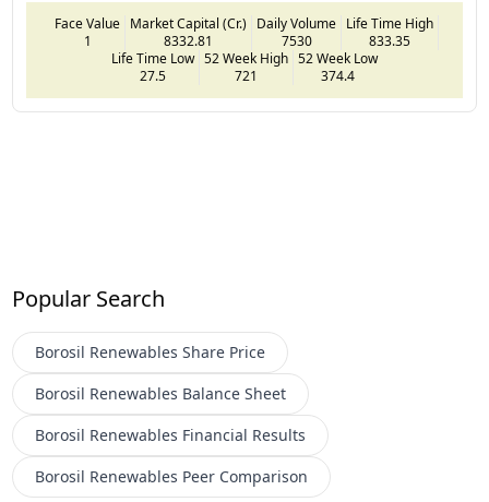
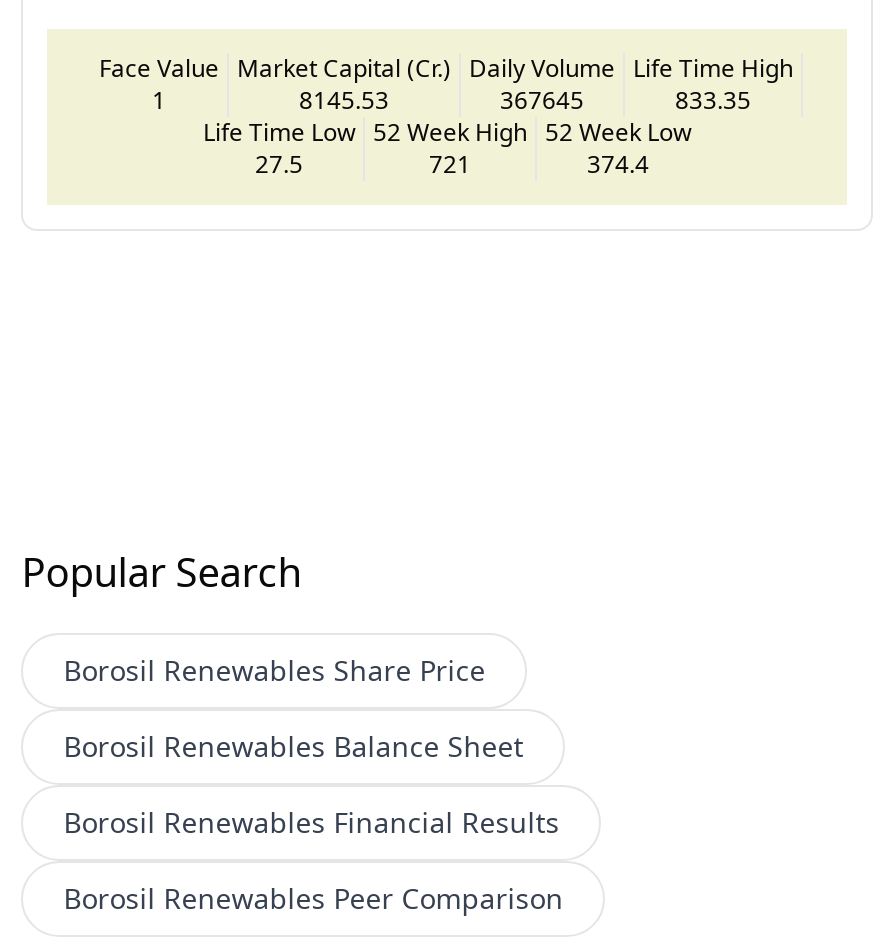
[164,31,213,50] 8332.81 -> [299,83,389,117] 8145.53
[281,31,312,50] 7530 -> [500,83,584,117] 367645

